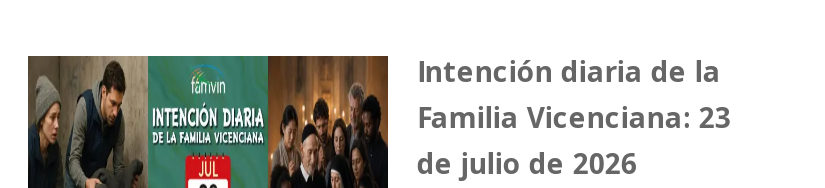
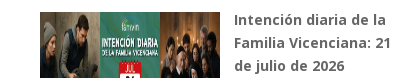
[417,98,731,136] Familia Vicenciana: 23 -> [234,33,391,52] Familia Vicenciana: 21

